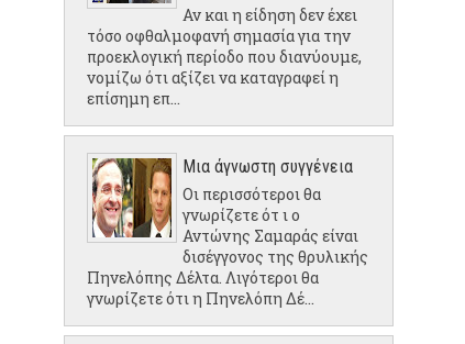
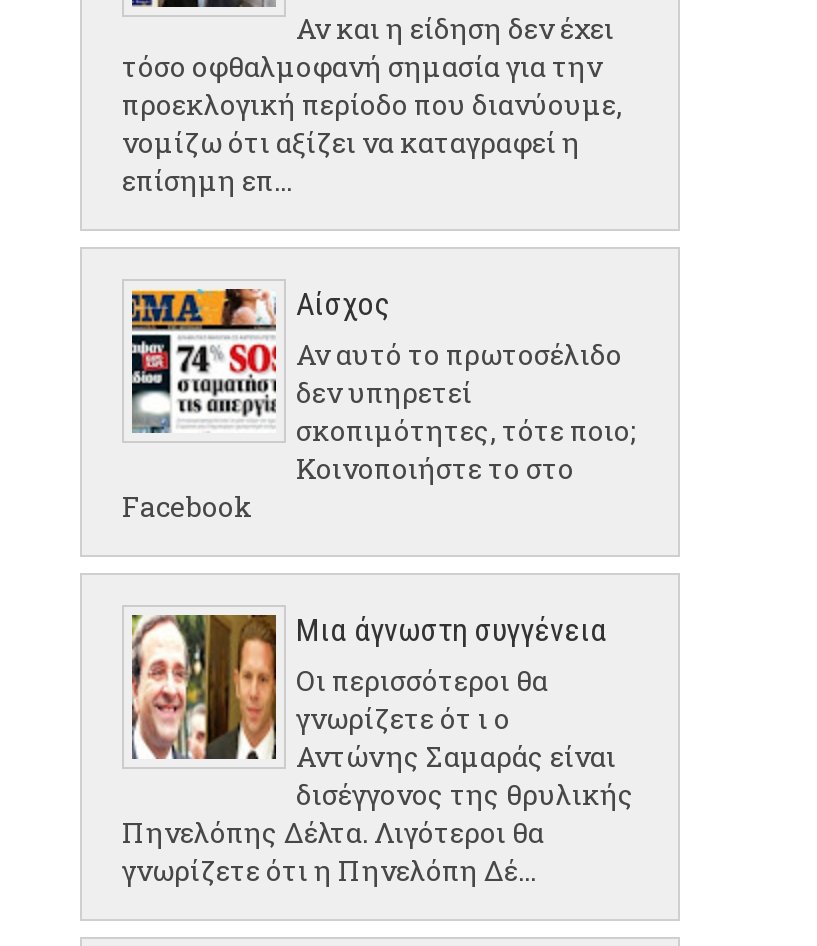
none -> [122,284,636,525] [image] | Αίσχος | Αν αυτό το πρωτοσέλιδο | δεν υπηρετεί | σκοπιμότητες, τότε ποιο; | Κοινοποιήστε το στο | Facebook

